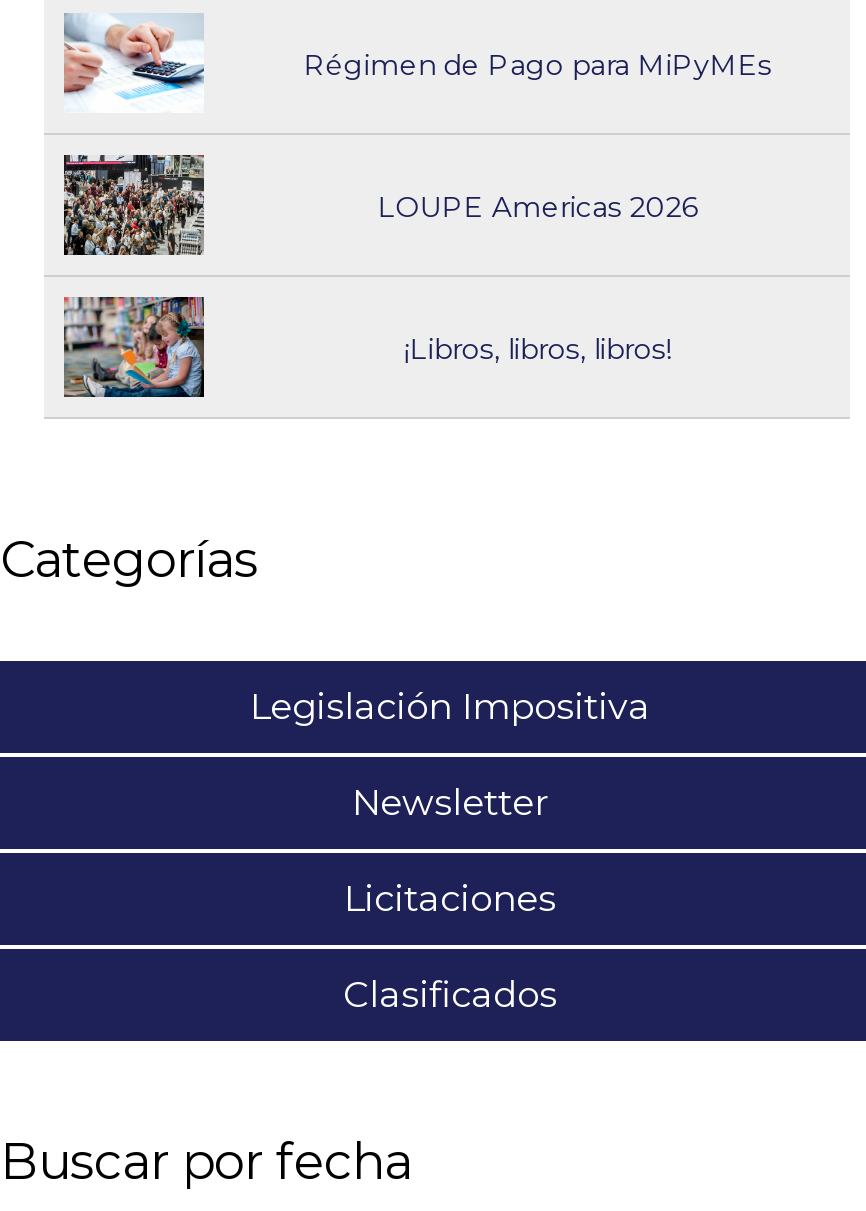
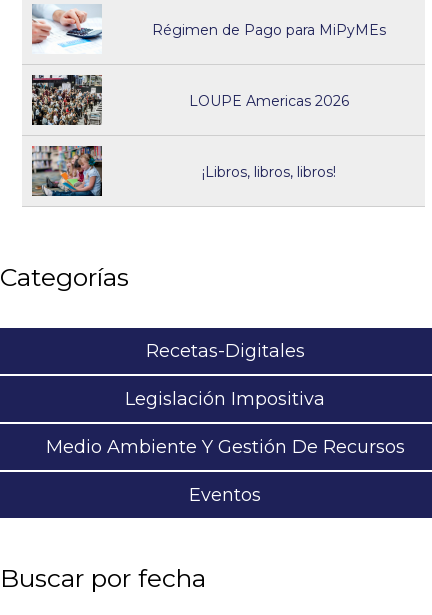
none -> [145,340,304,362] Recetas-Digitales
moved [250,685,650,729] -> [125,388,325,410]: Legislación Impositiva
[343,781,557,1017] Newsletter | Licitaciones | Clasificados -> [45,436,404,506] Medio Ambiente Y Gestión De Recursos | Eventos

